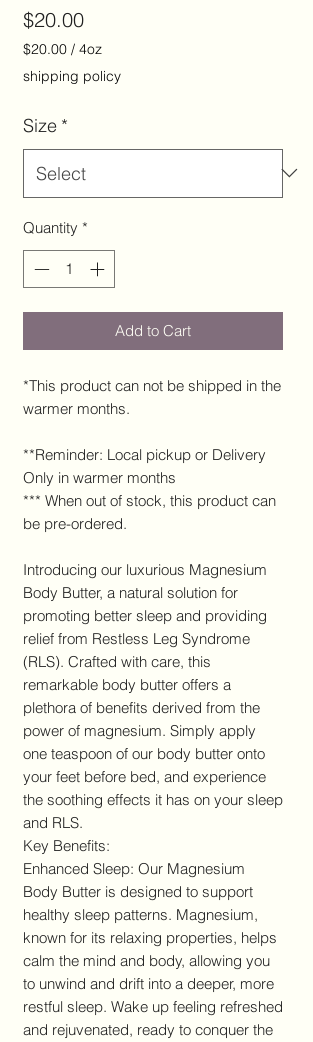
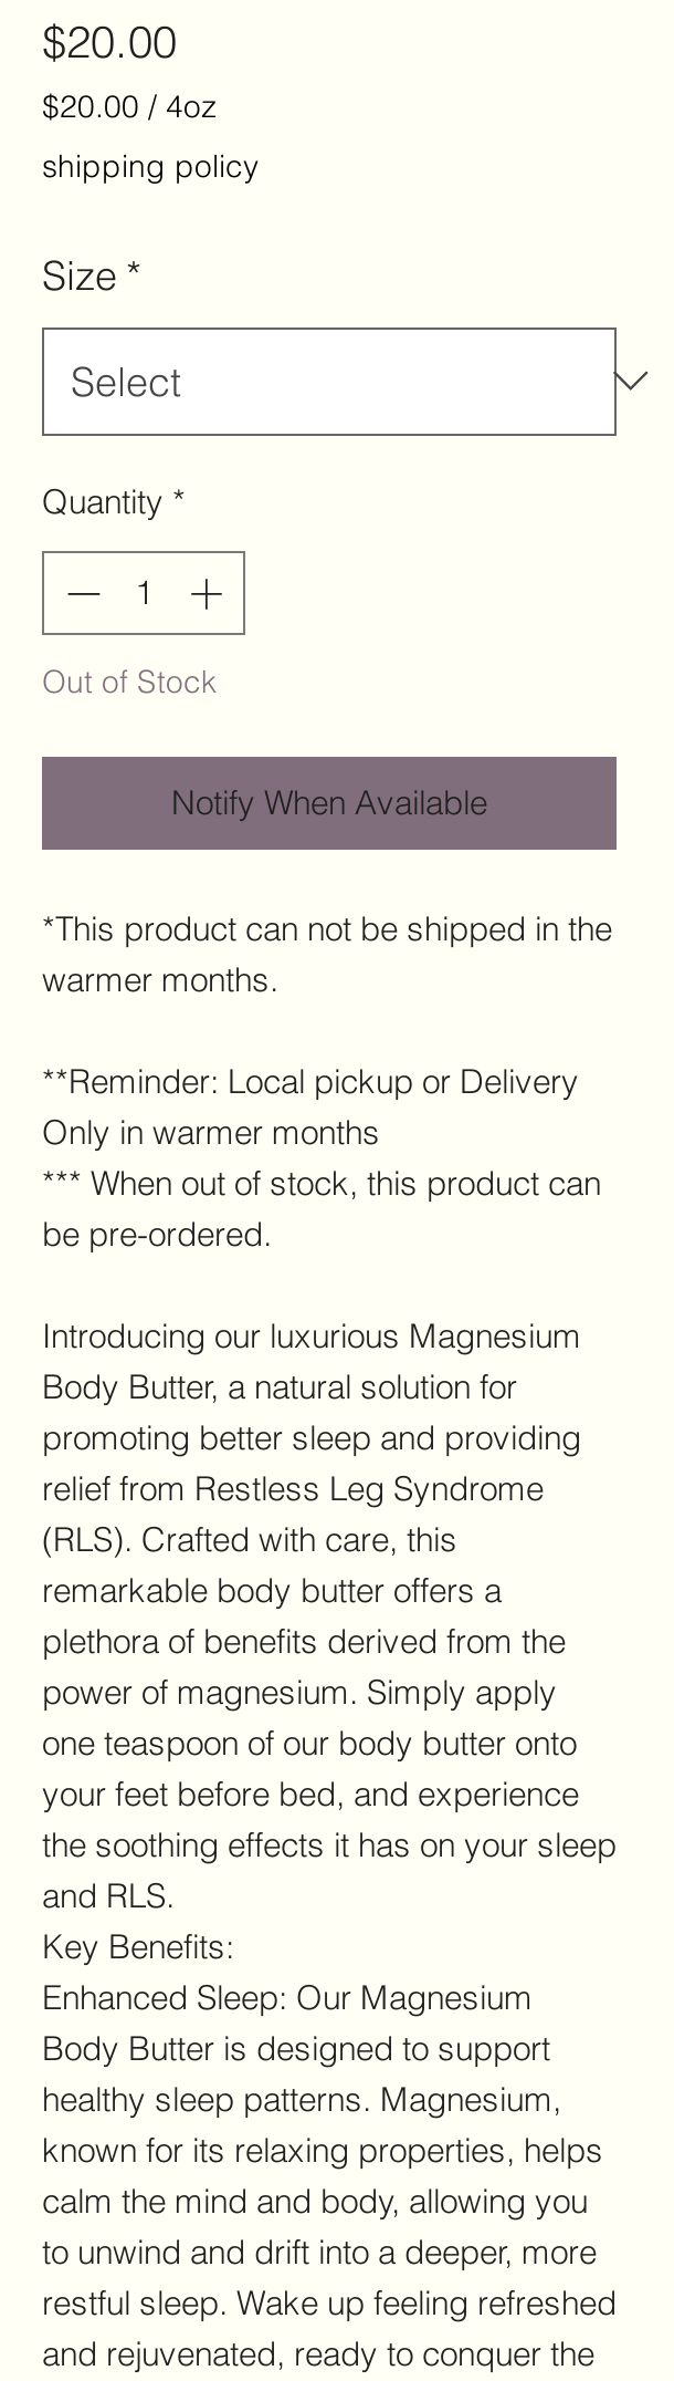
[115,321,191,340] Add to Cart -> [42,662,487,823] Out of Stock | Notify When Available

